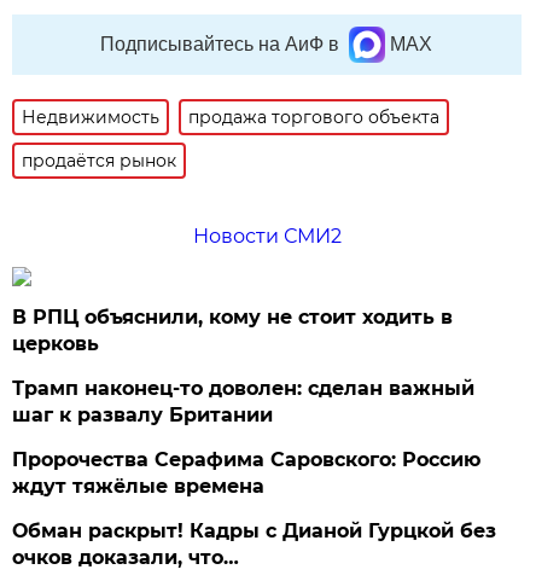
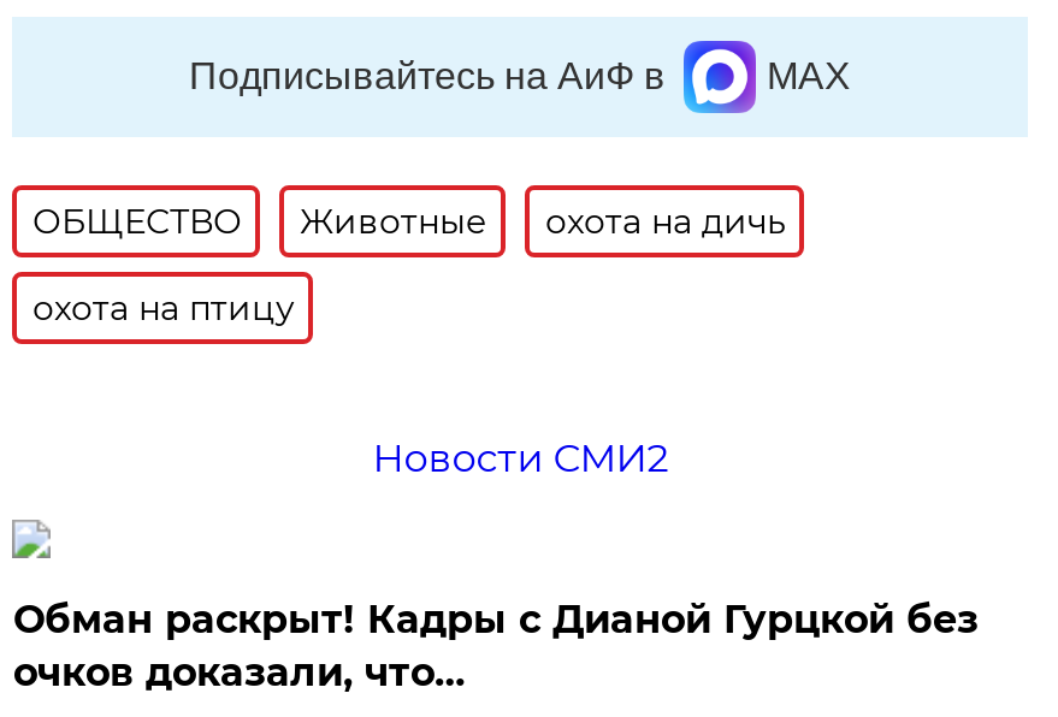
[22,106,440,128] Недвижимость | продажа торгового объекта -> [32,200,786,243] ОБЩЕСТВО | Животные | охота на дичь
[22,150,177,172] продаётся рынок -> [32,286,295,330] охота на птицу
[13,306,481,498] В РПЦ объяснили, кому не стоит ходить в | церковь | Трамп наконец-то доволен: сделан важный | шаг к развалу Британии | Пророчества Серафима Саровского: Россию | ждут тяжёлые времена -> none

